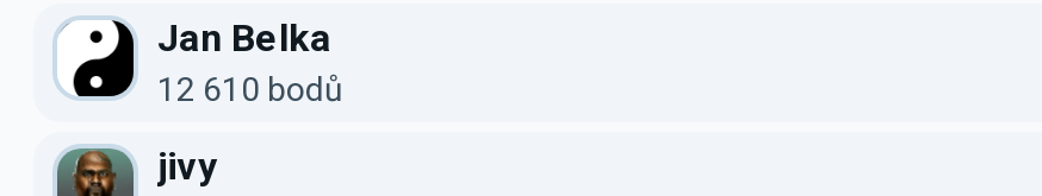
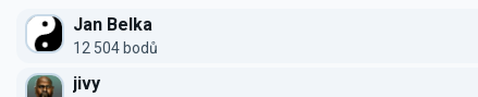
[157,70,343,108] 12 610 bodů -> [73,39,158,56] 12 504 bodů

